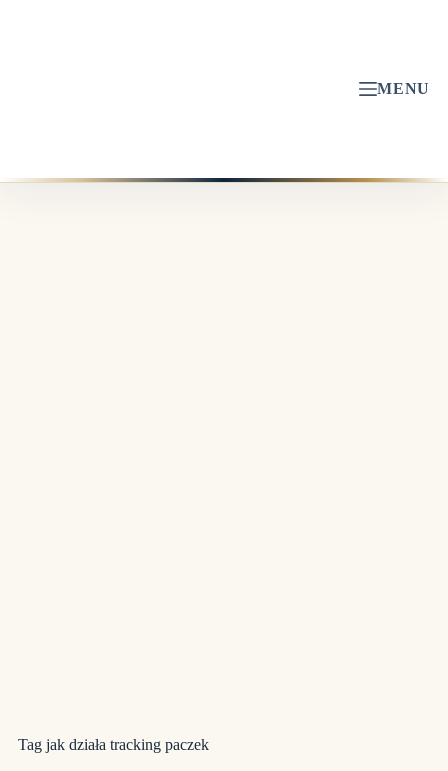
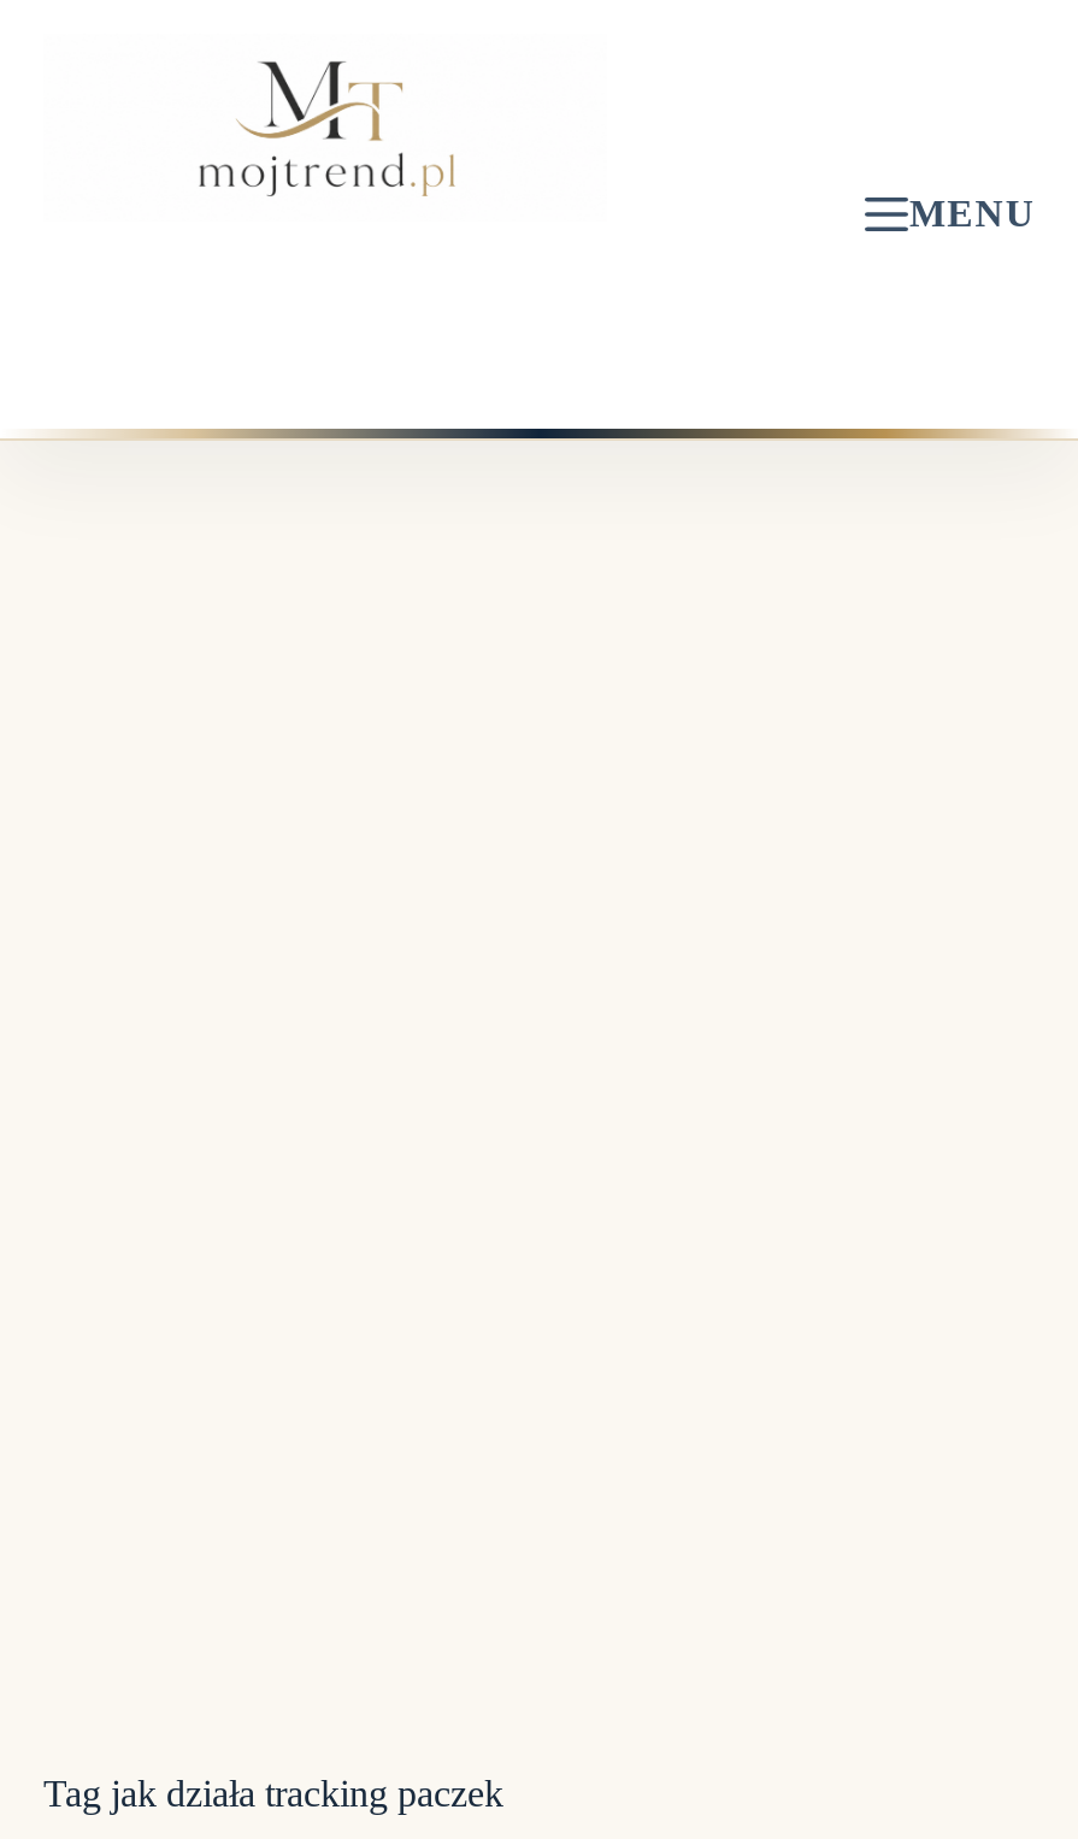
none -> [198,58,458,200] [image]

